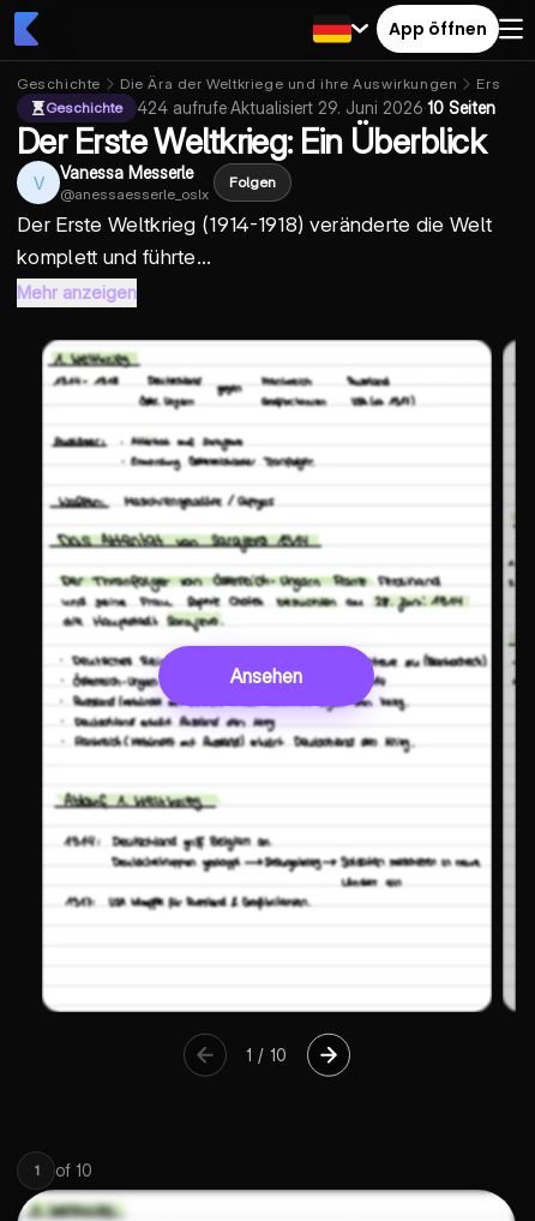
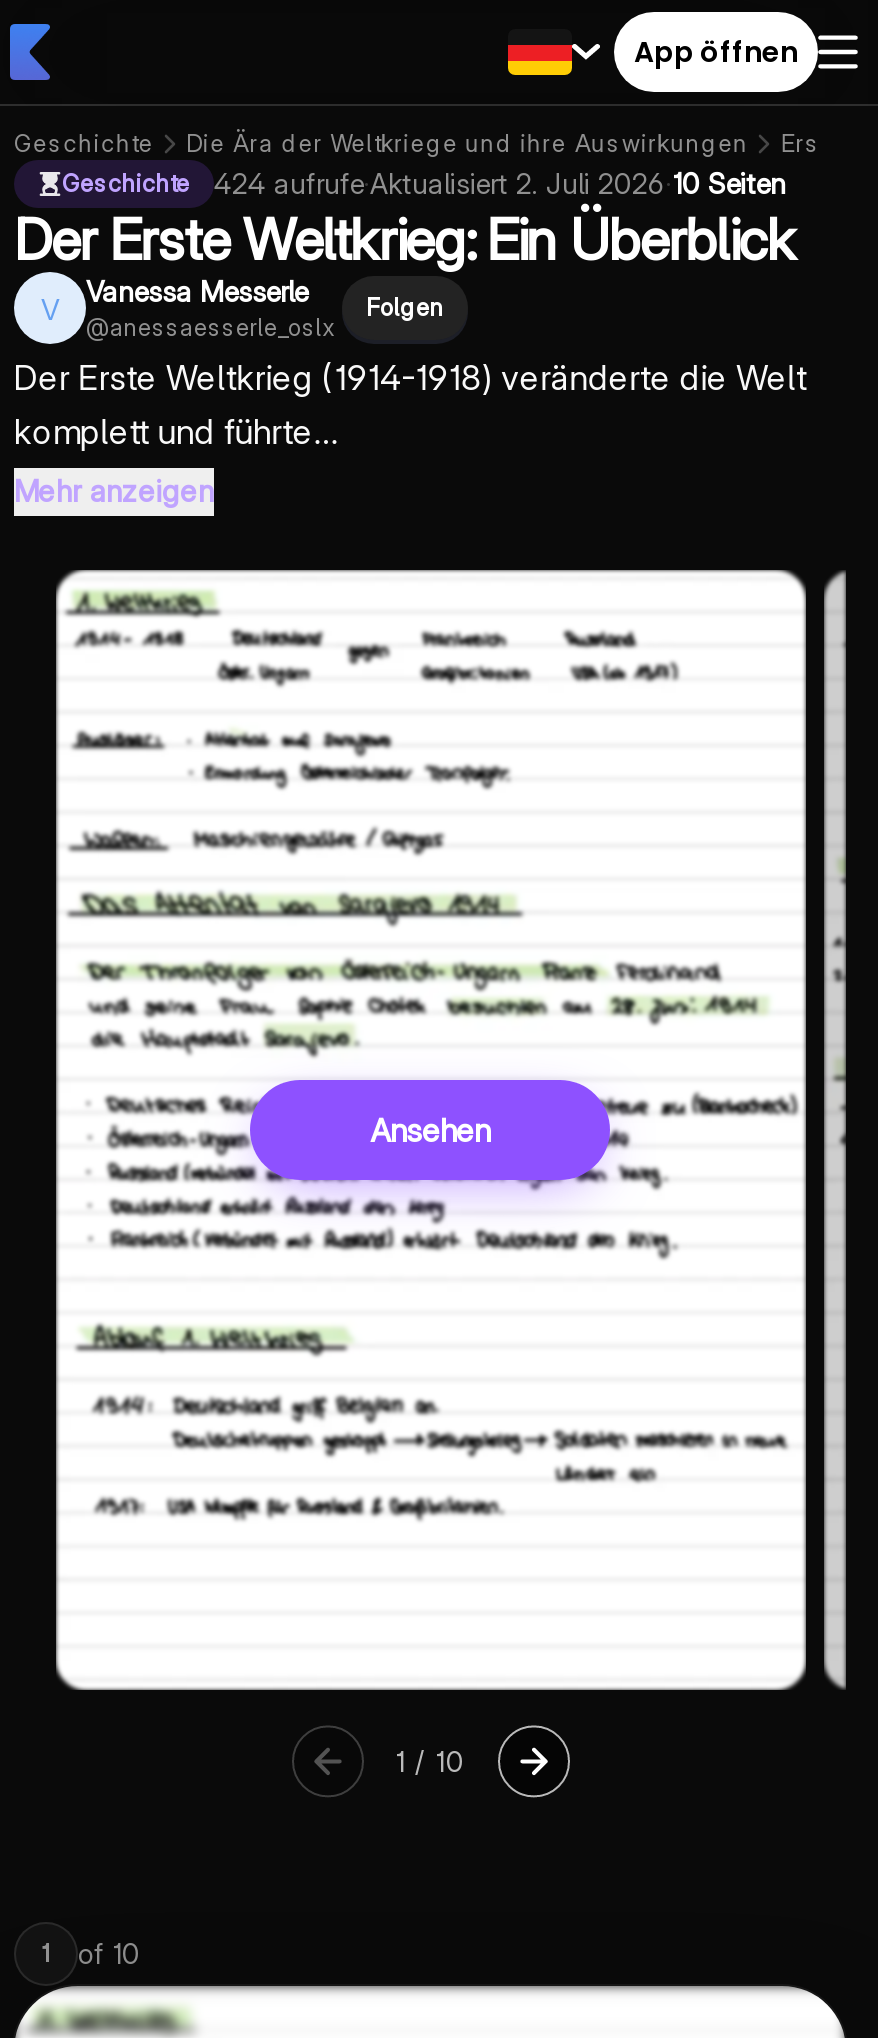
[137,97,495,118] 424 aufrufe · Aktualisiert 29. Juni 2026 · 10 Seiten -> [214,166,786,200] 424 aufrufe · Aktualisiert 2. Juli 2026 · 10 Seiten

